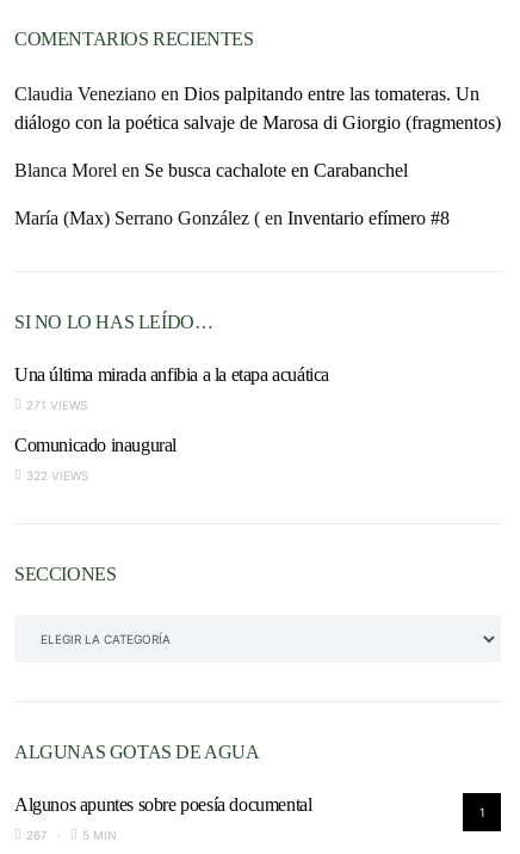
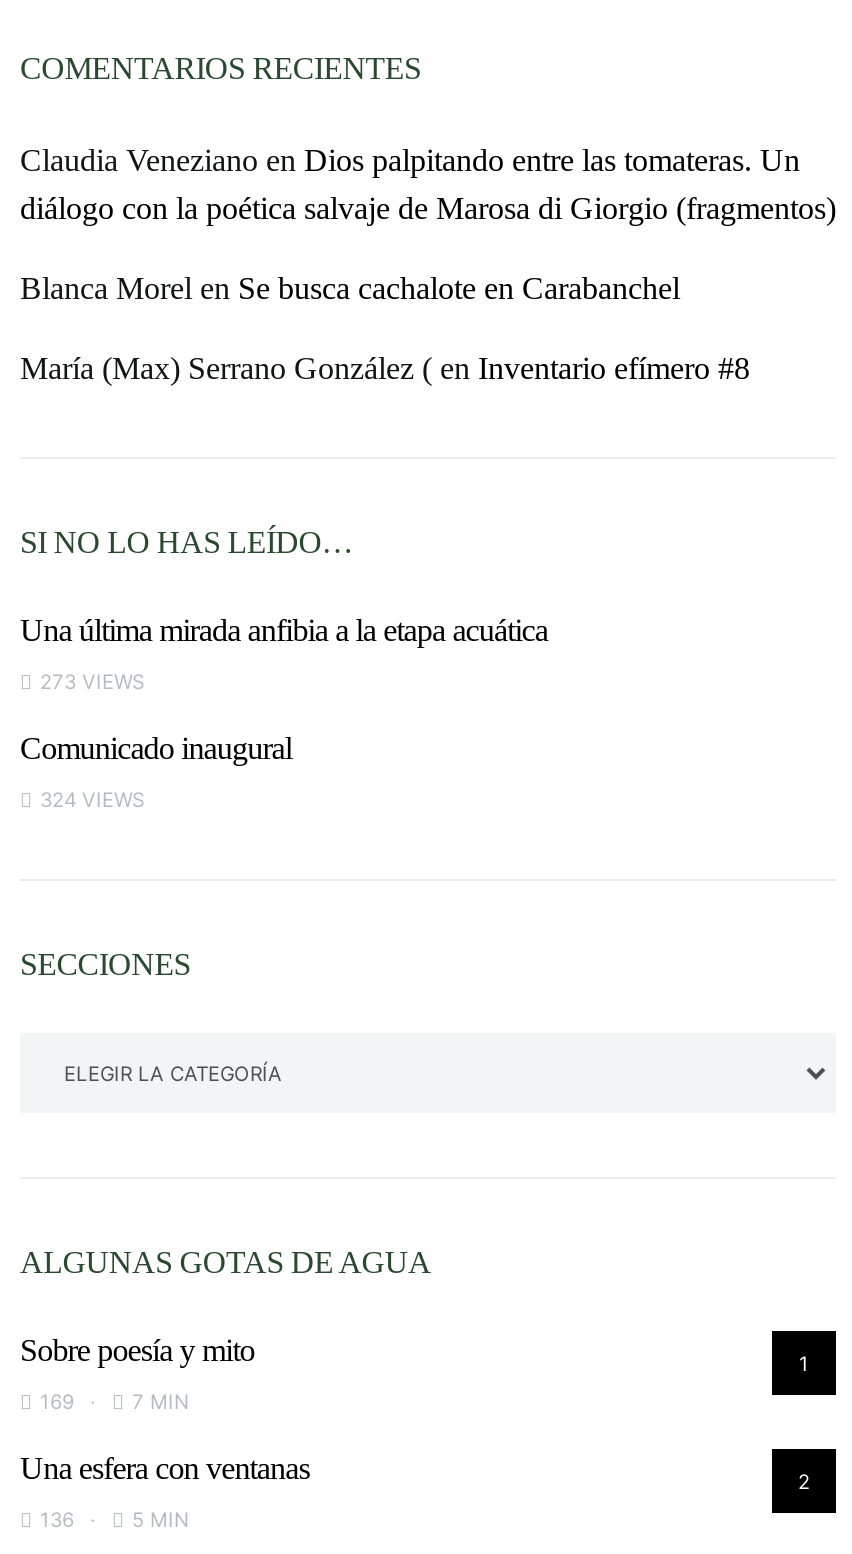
[26,398,87,412] 271 VIEWS -> [40,669,144,693] 273 VIEWS
[26,468,88,482] 322 VIEWS -> [40,787,144,811] 324 VIEWS
[14,794,312,842] Algunos apuntes sobre poesía documental | 267 -> [20,1333,810,1531] Sobre poesía y mito | 169 | 7 MIN | 2 | Una esfera con ventanas | 136

